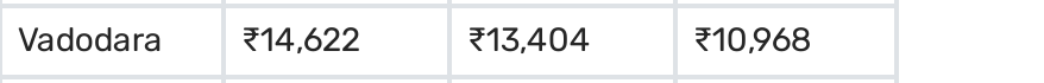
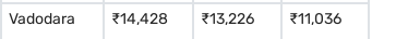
[241,20,360,60] ₹14,622 -> [112,10,168,28] ₹14,428
[467,20,591,60] ₹13,404 -> [201,10,255,28] ₹13,226
[693,20,812,60] ₹10,968 -> [290,10,342,28] ₹11,036

